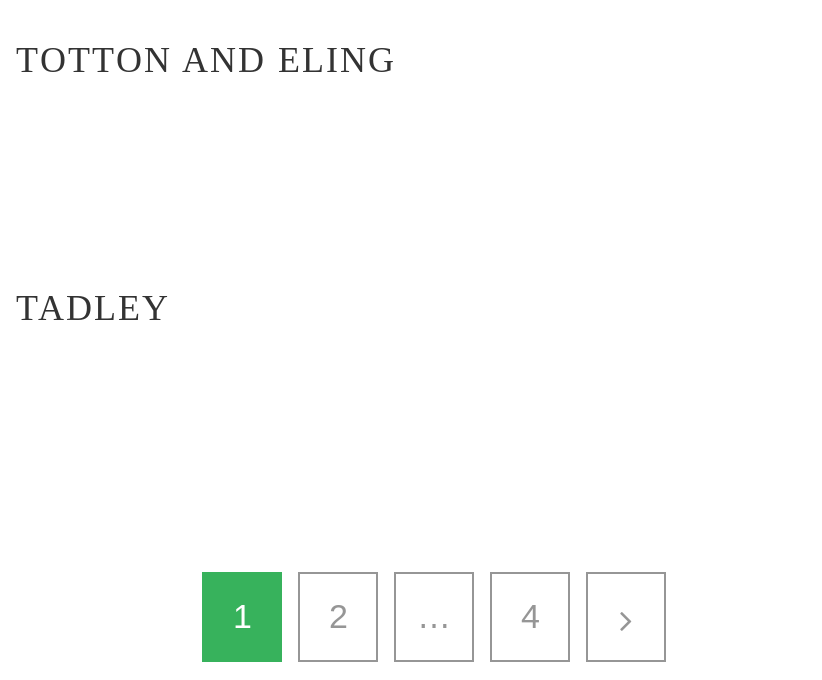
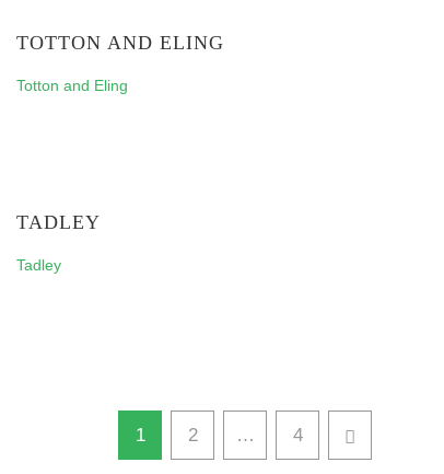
none -> [16,77,128,94] Totton and Eling
none -> [16,256,61,274] Tadley

